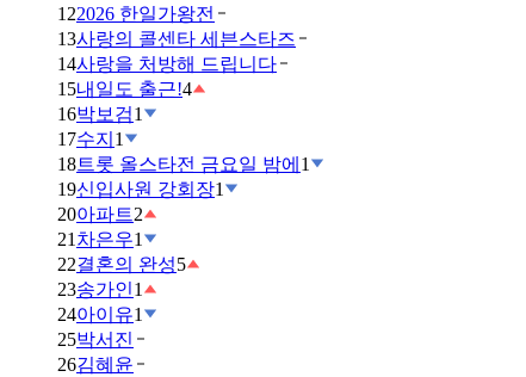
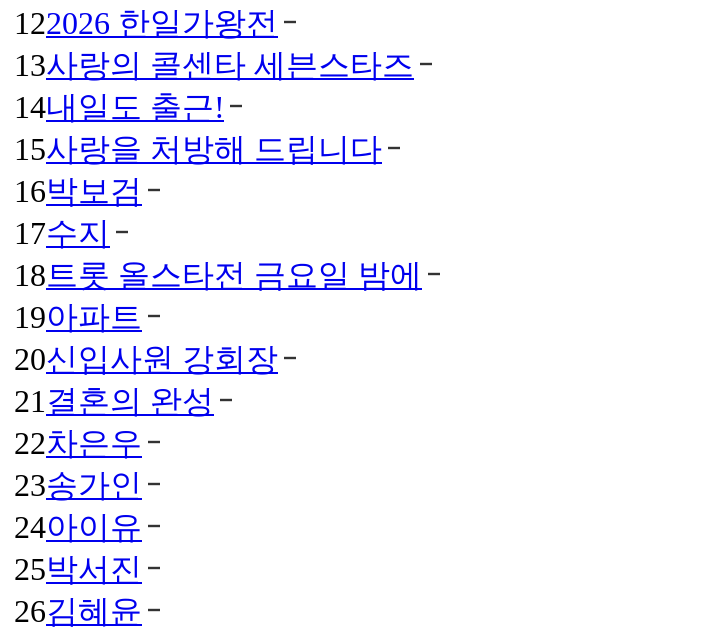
[57,53,310,324] 14사랑을 처방해 드립니다 | 15내일도 출근! 4 | 16박보검 1 | 17수지 1 | 18 트롯 올스타전 금요일 밤에 1 | 19신입사원 강회장1 | 20아파트 2 | 21 차은우 1 | 22 결혼의 완성 5 | 23송가인 1 | 24아이유 1 -> [14,89,422,543] 14내일도 출근! | 15사랑을 처방해 드립니다 | 16박보검 | 17수지 | 18 트롯 올스타전 금요일 밤에 | 19아파트 | 20신입사원 강회장 | 21 결혼의 완성 | 22차은우 | 23송가인 | 24아이유

